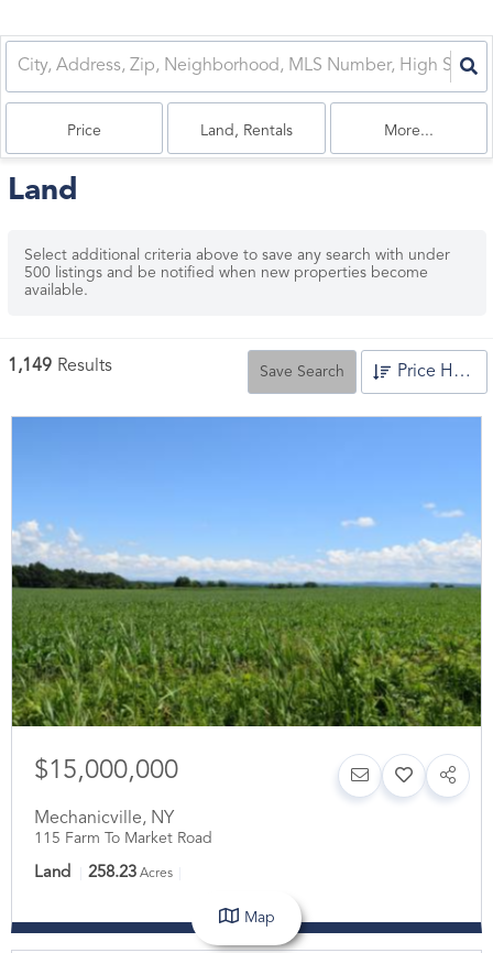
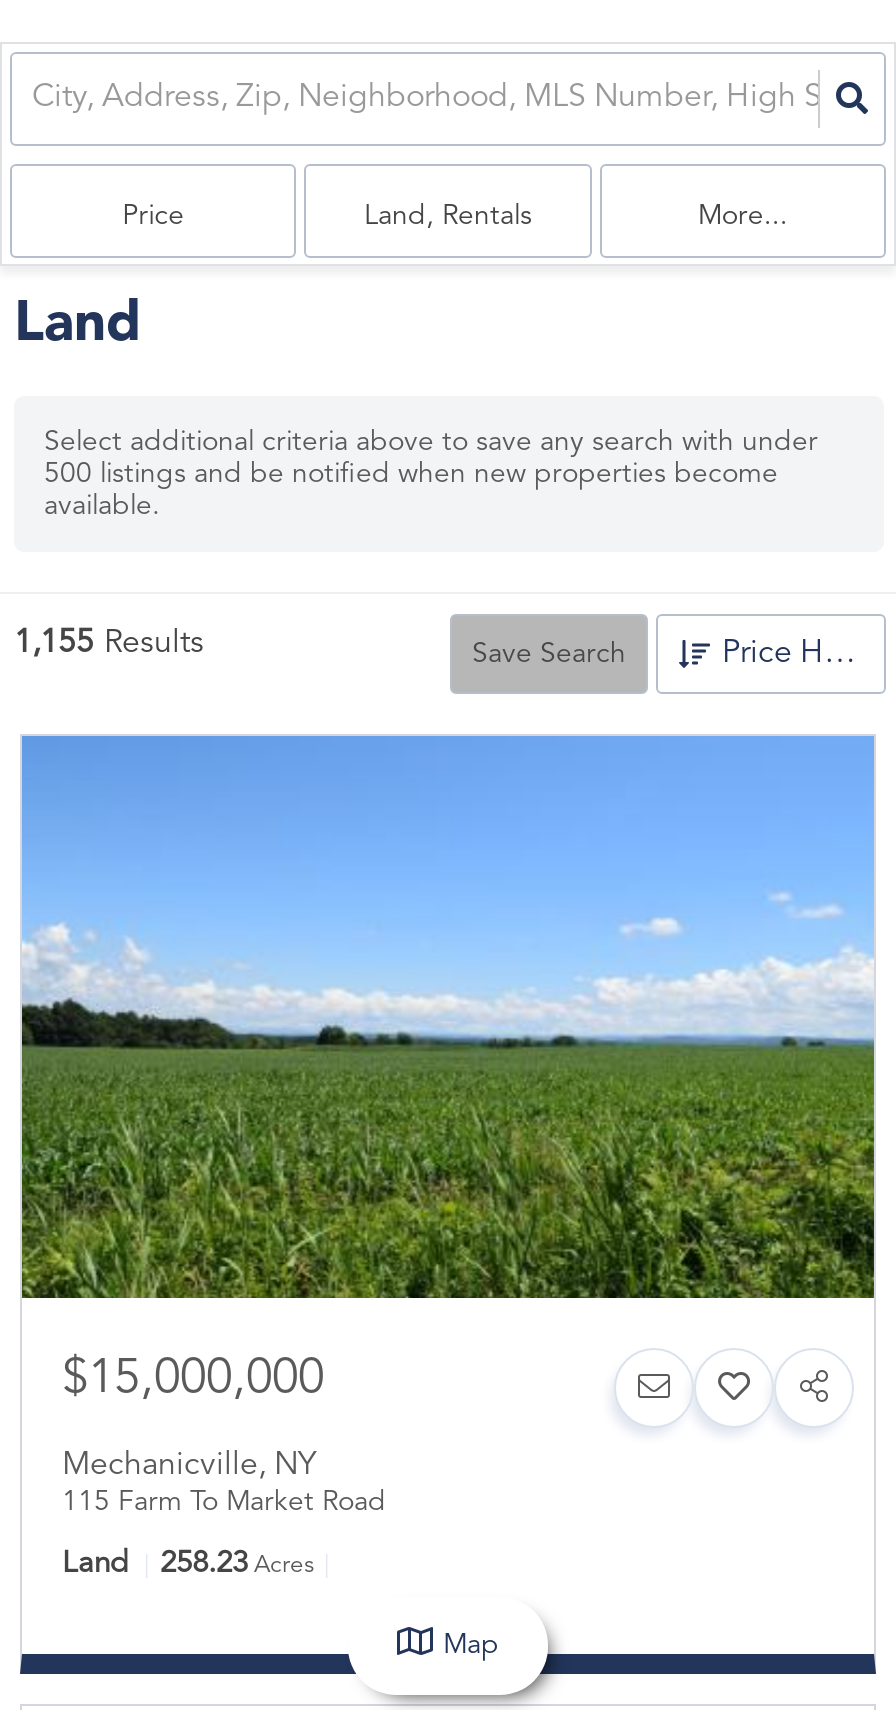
[8,358,112,375] 1,149 Results -> [14,628,204,660] 1,155 Results

